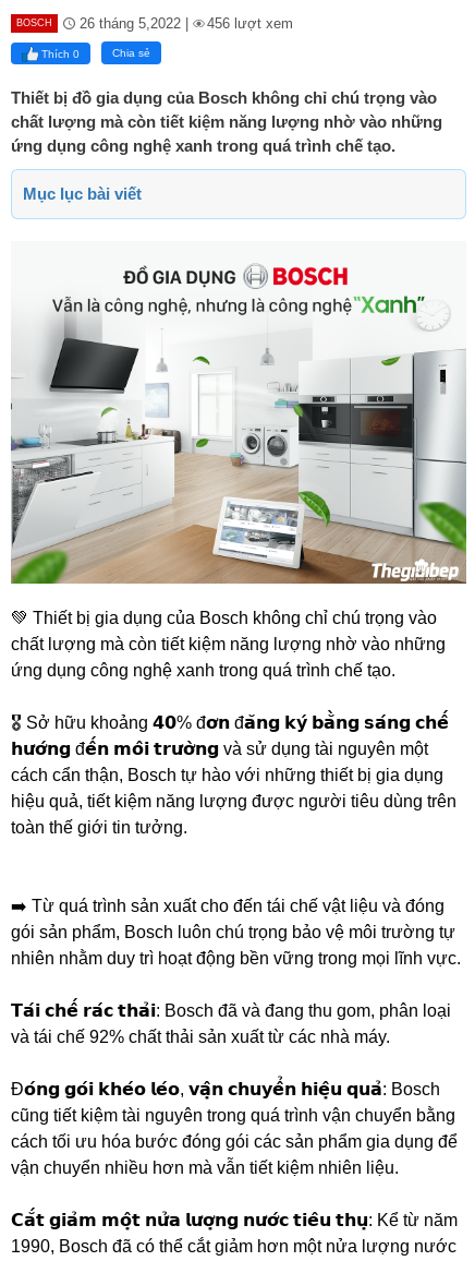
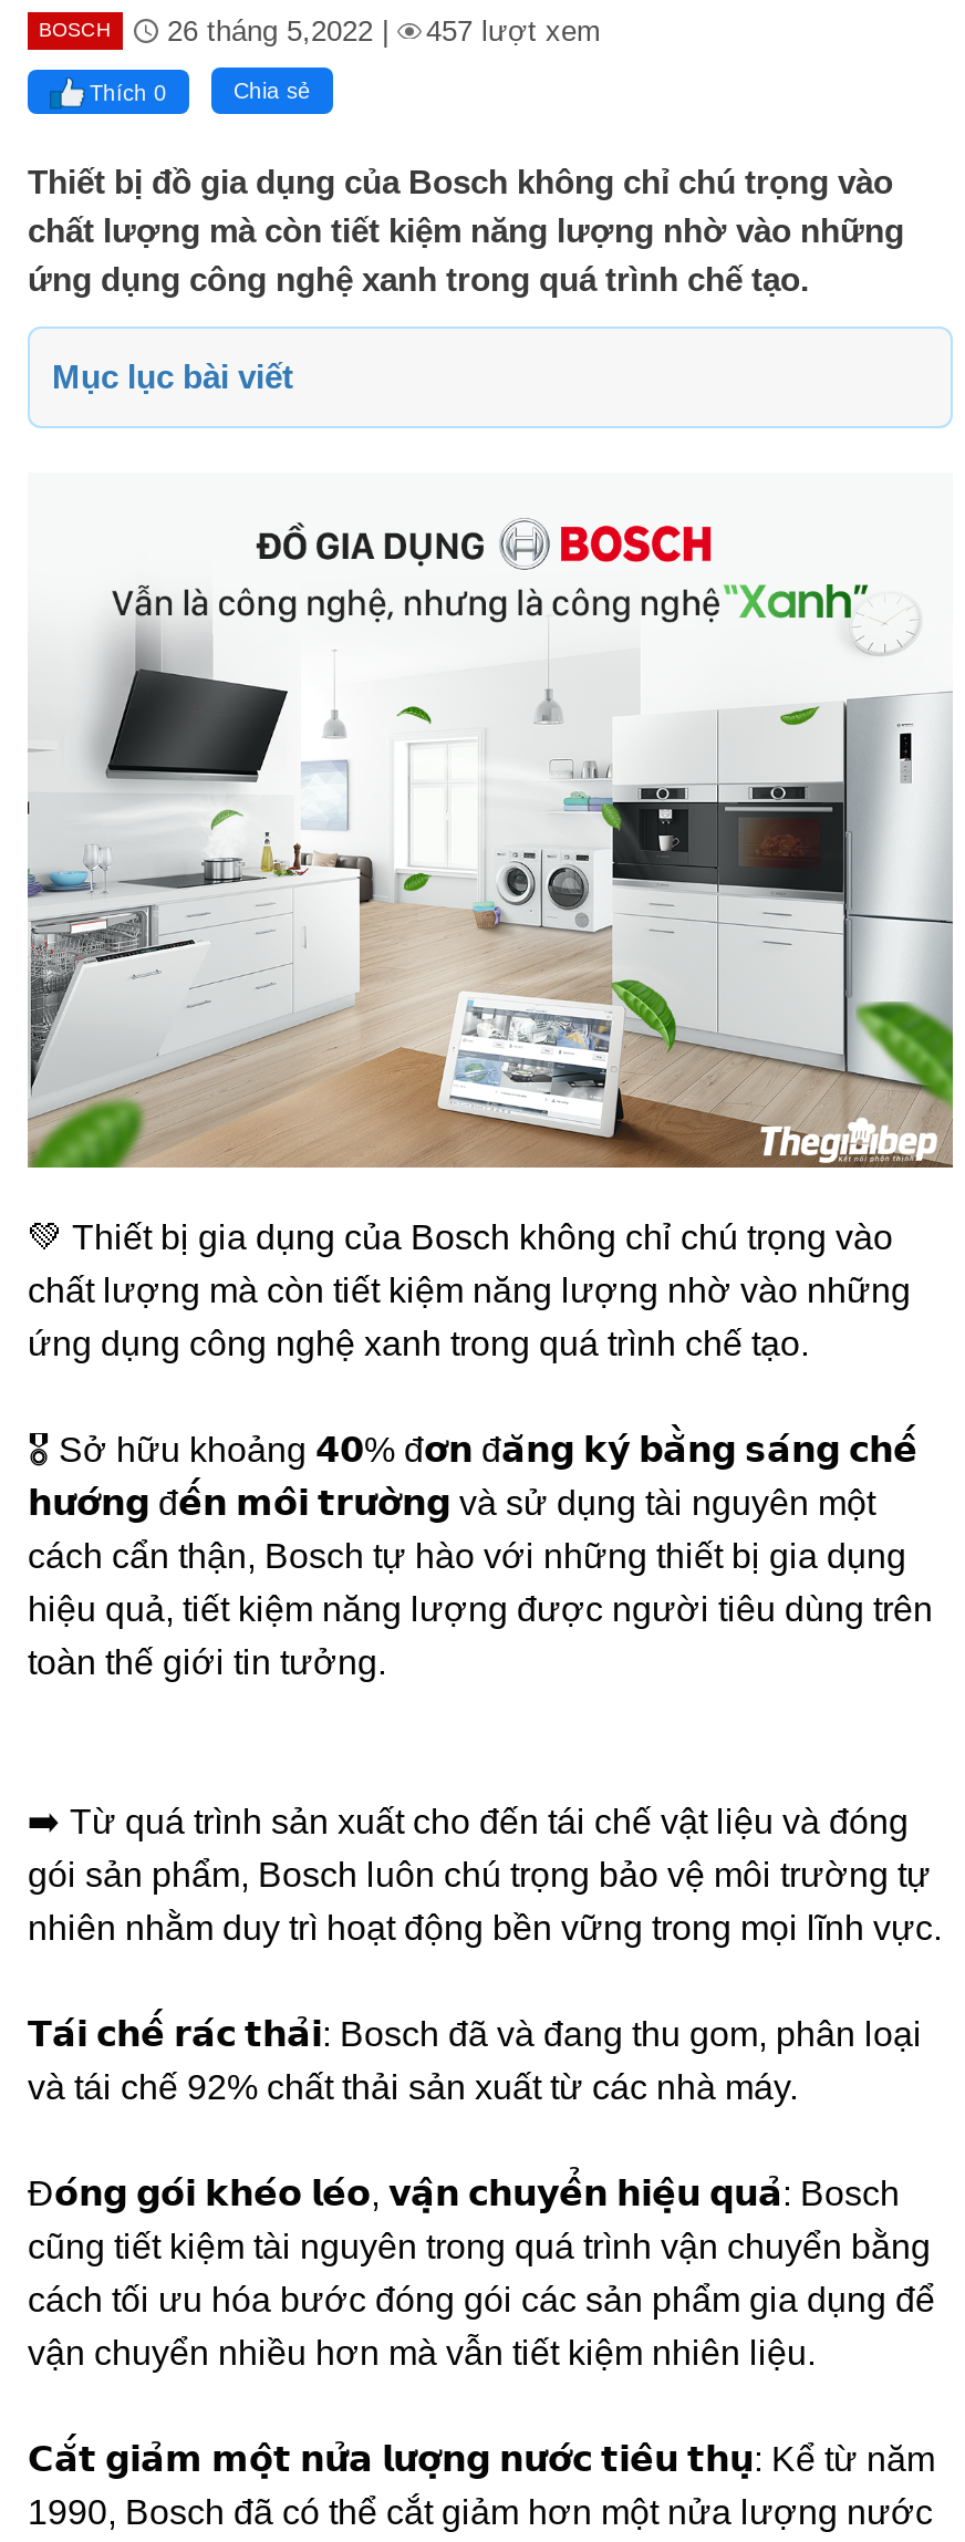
[207,15,293,32] 456 lượt xem -> [426,14,601,48] 457 lượt xem

